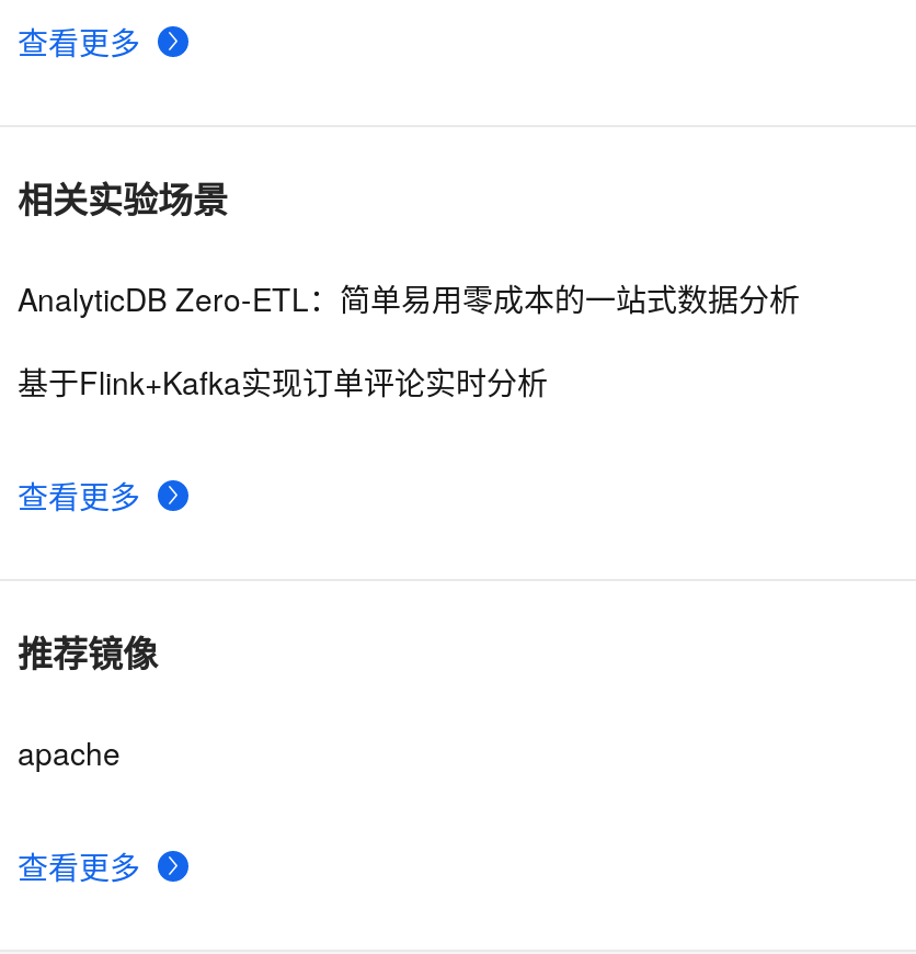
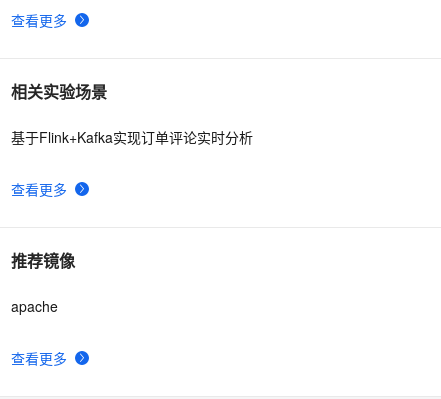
[18,275,800,319] AnalyticDB Zero-ETL：简单易用零成本的一站式数据分析 -> none

